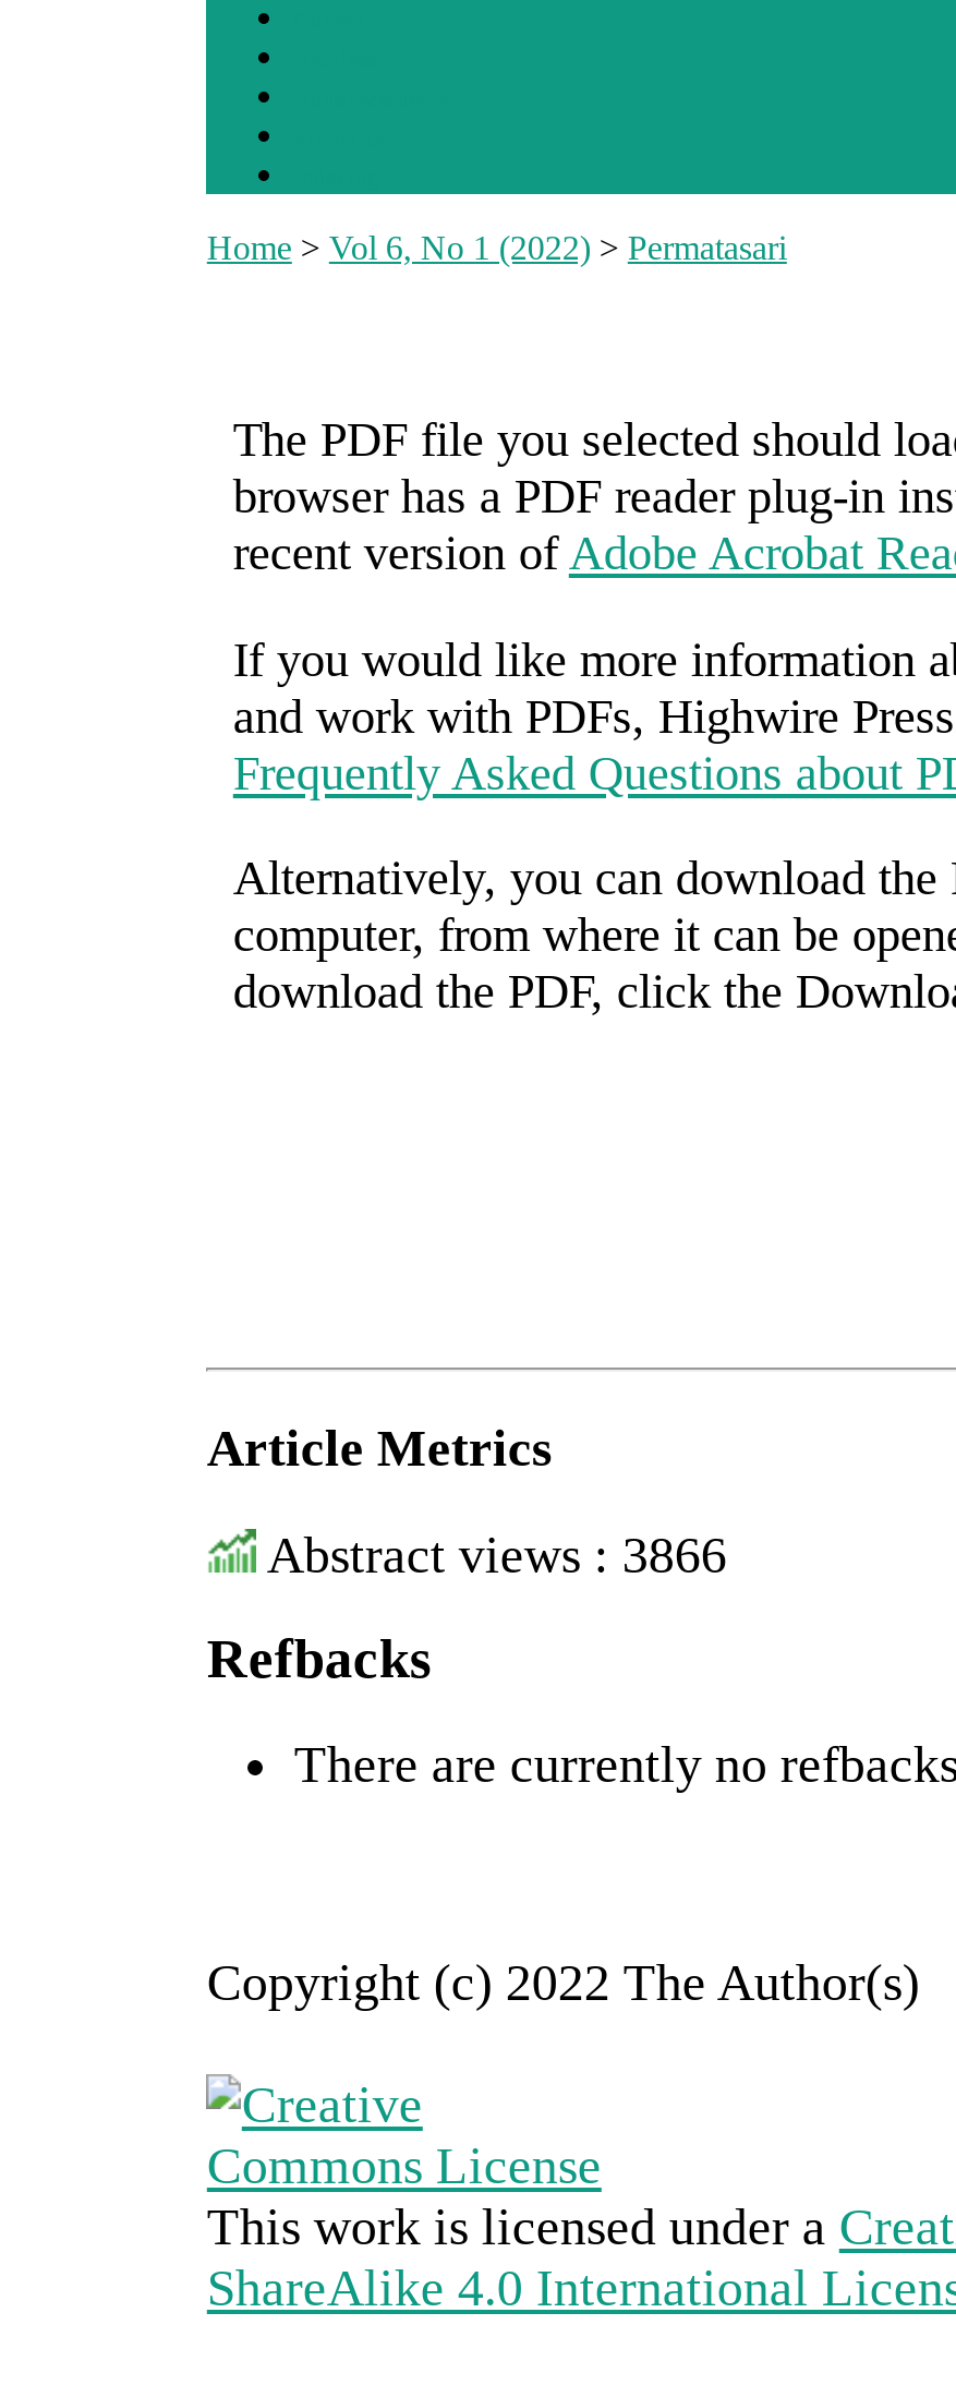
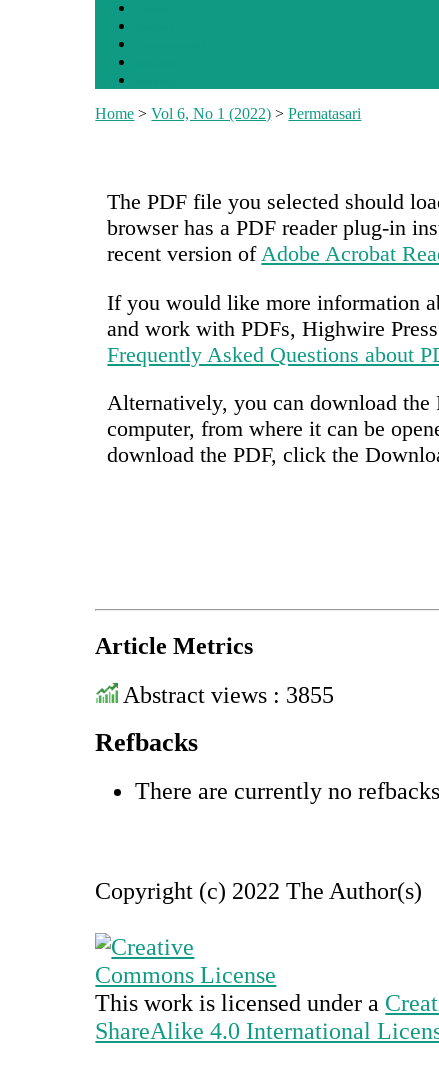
[256,1525,727,1584] Abstract views : 3866 -> [118,681,334,708] Abstract views : 3855

